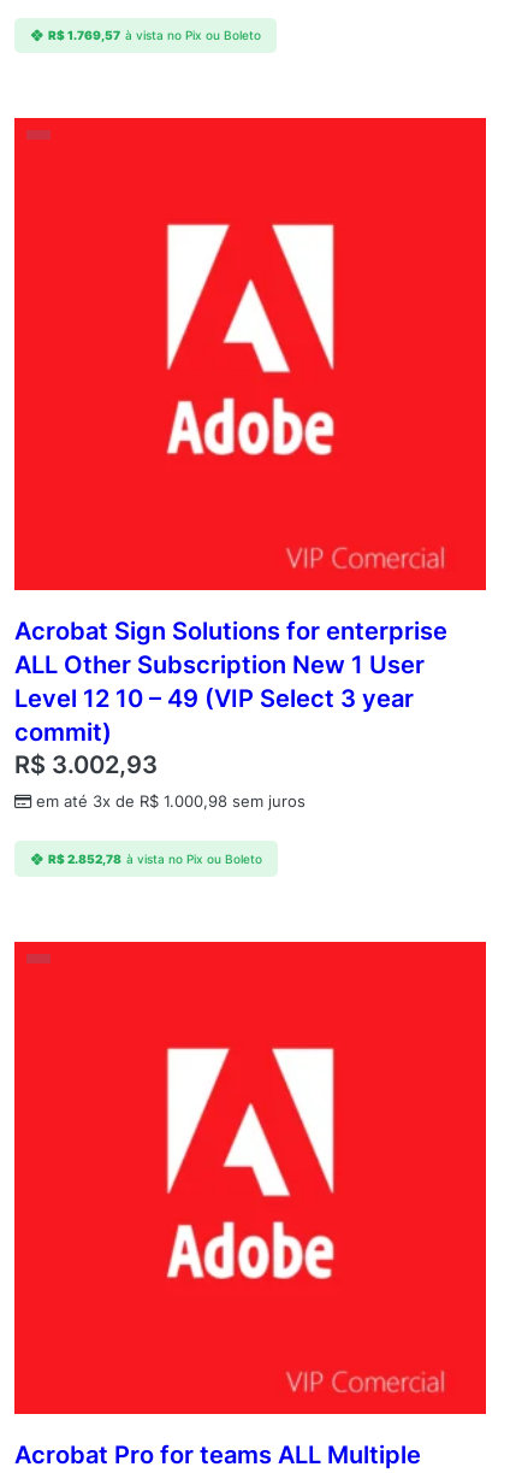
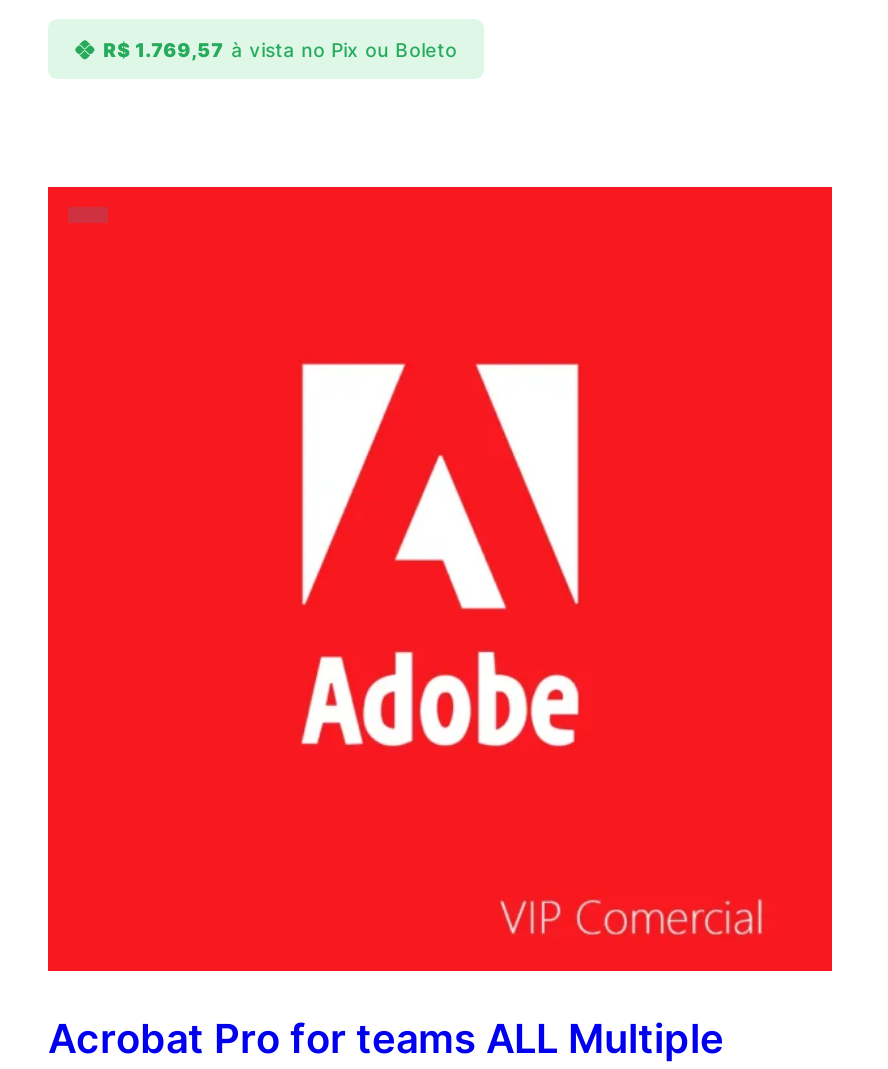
[14,617,447,866] Acrobat Sign Solutions for enterprise | ALL Other Subscription New 1 User | Level 12 10 – 49 (VIP Select 3 year | commit) | R$3.002,93 | em até 3x de R$1.000,98 sem juros | R$2.852,78 à vista no Pix ou Boleto -> none

